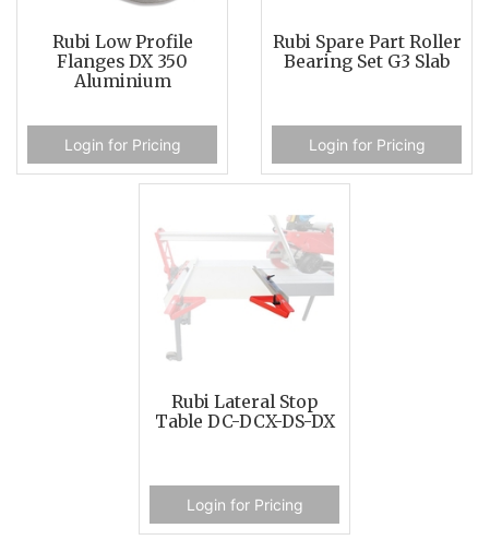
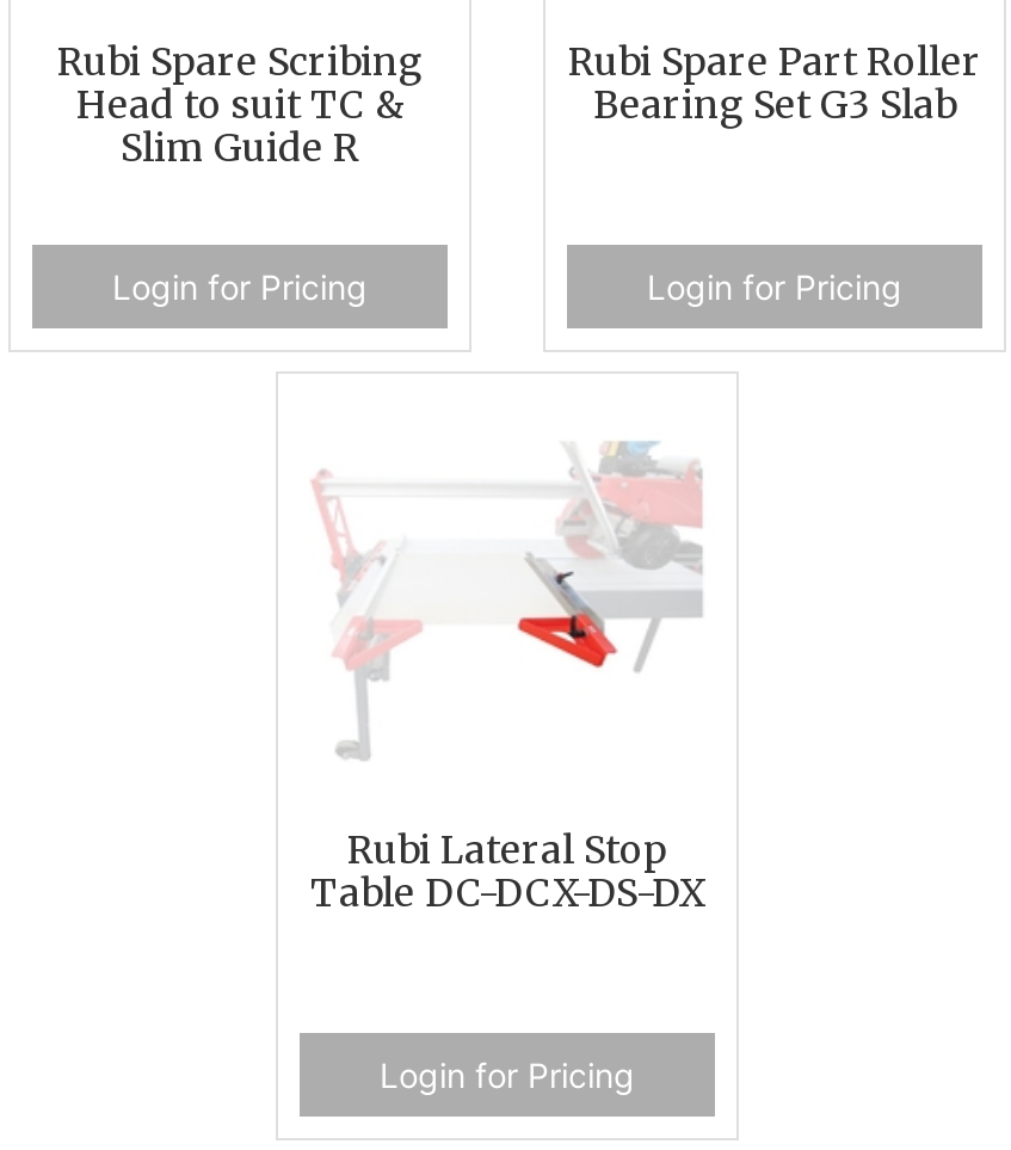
[52,32,193,92] Rubi Low Profile | Flanges DX 350 | Aluminium -> [57,41,423,172] Rubi Spare Scribing | Head to suit TC & | Slim Guide R

